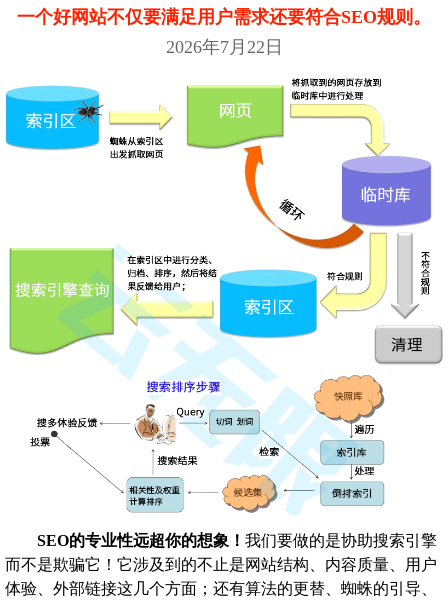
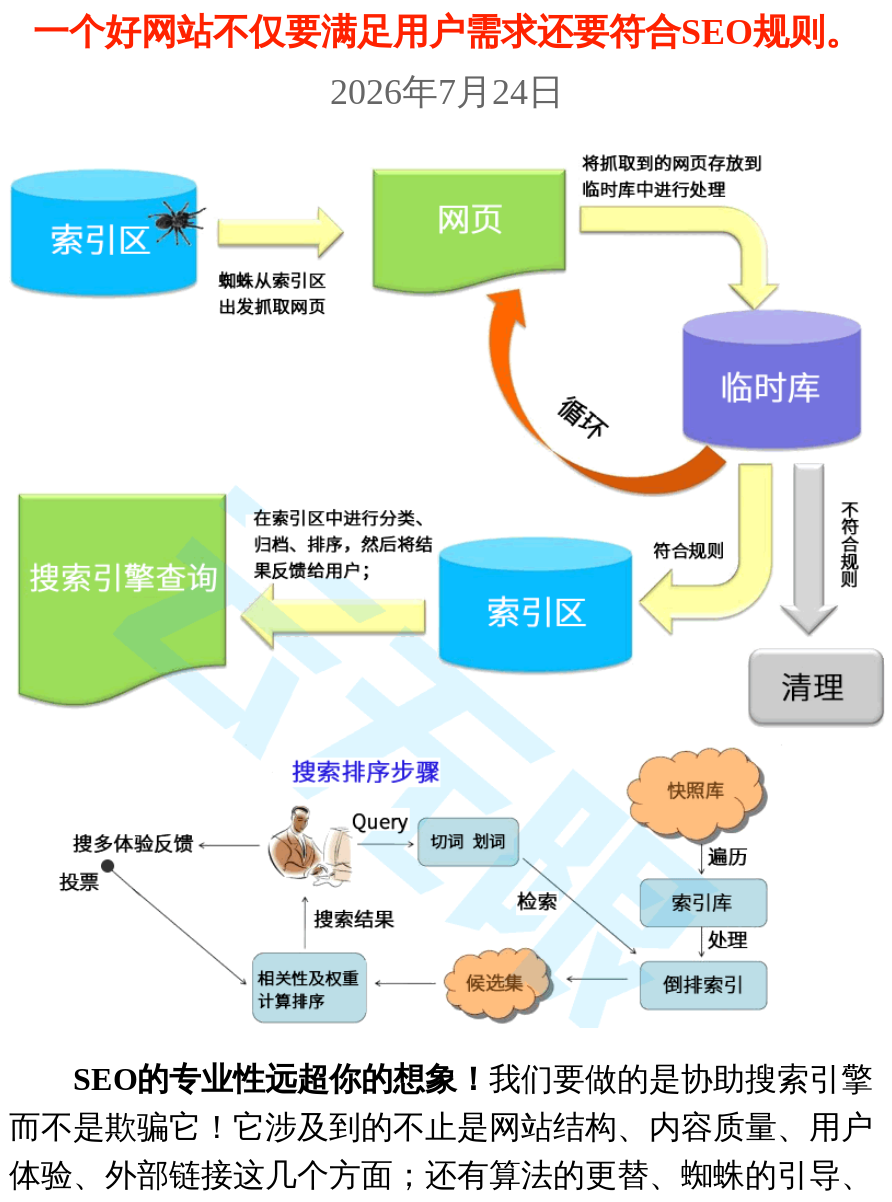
[165,37,282,57] 2026年7月22日 -> [330,73,564,113] 2026年7月24日

